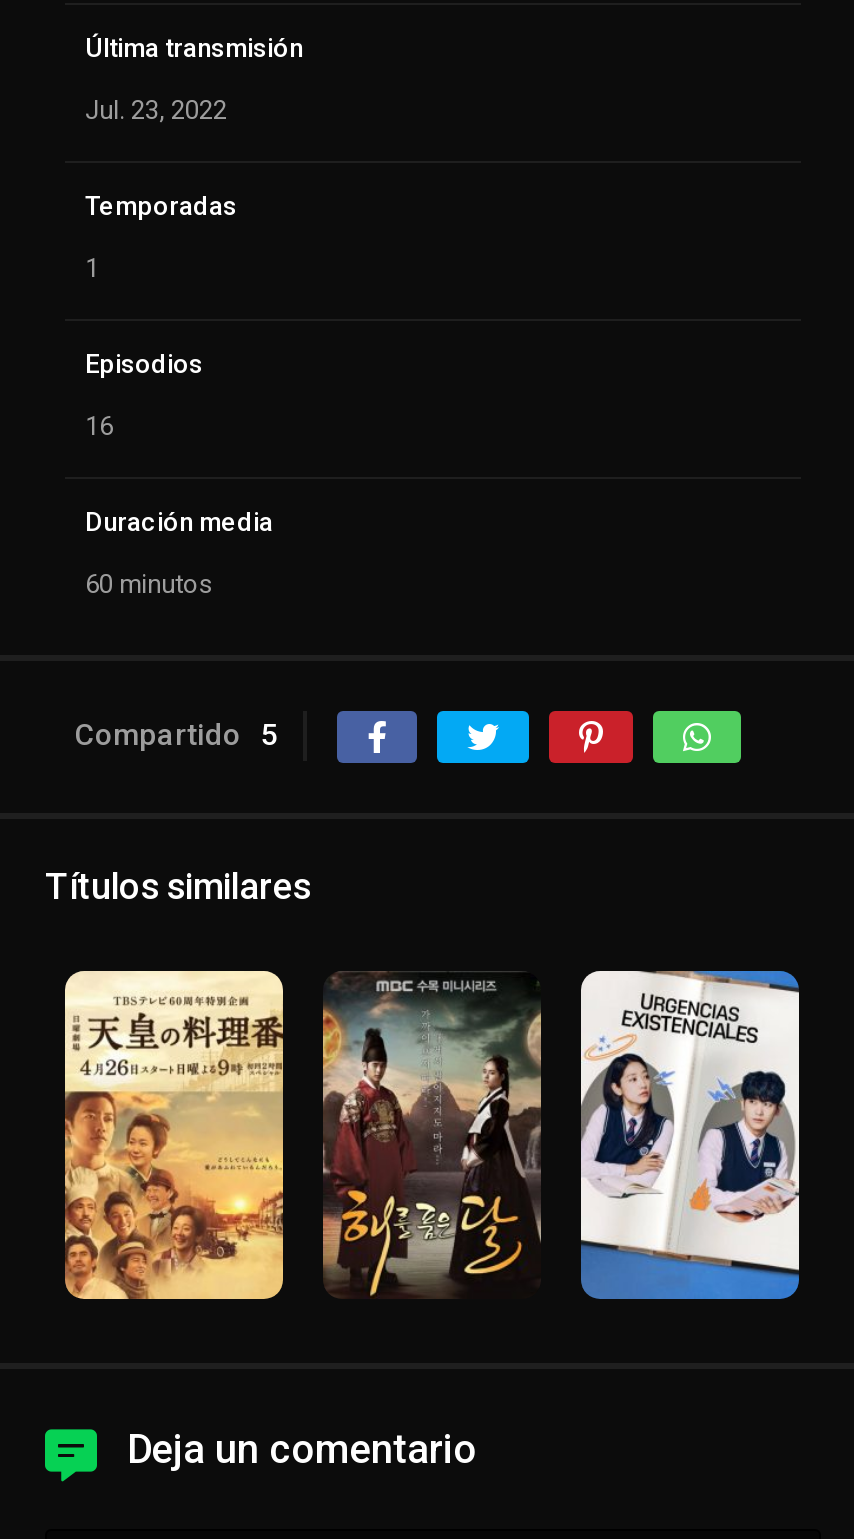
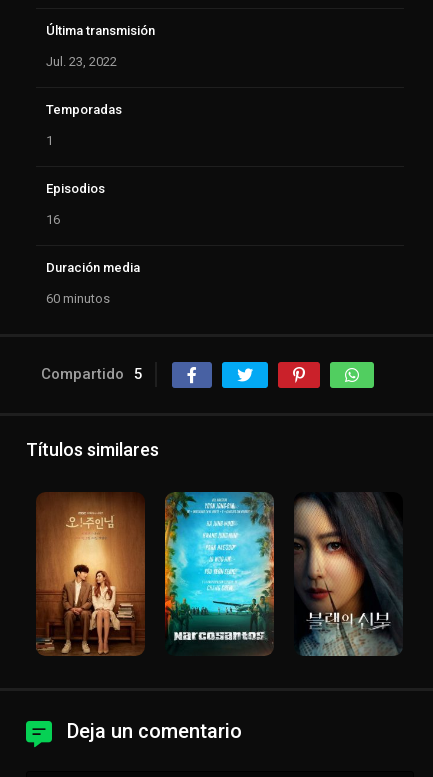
[63,969,285,1301] [image] -> [36,492,145,656] [image]
[321,971,541,1297] [image] -> [164,491,275,656] [image]
[579,969,801,1301] [image] -> [294,492,403,657] [image]

